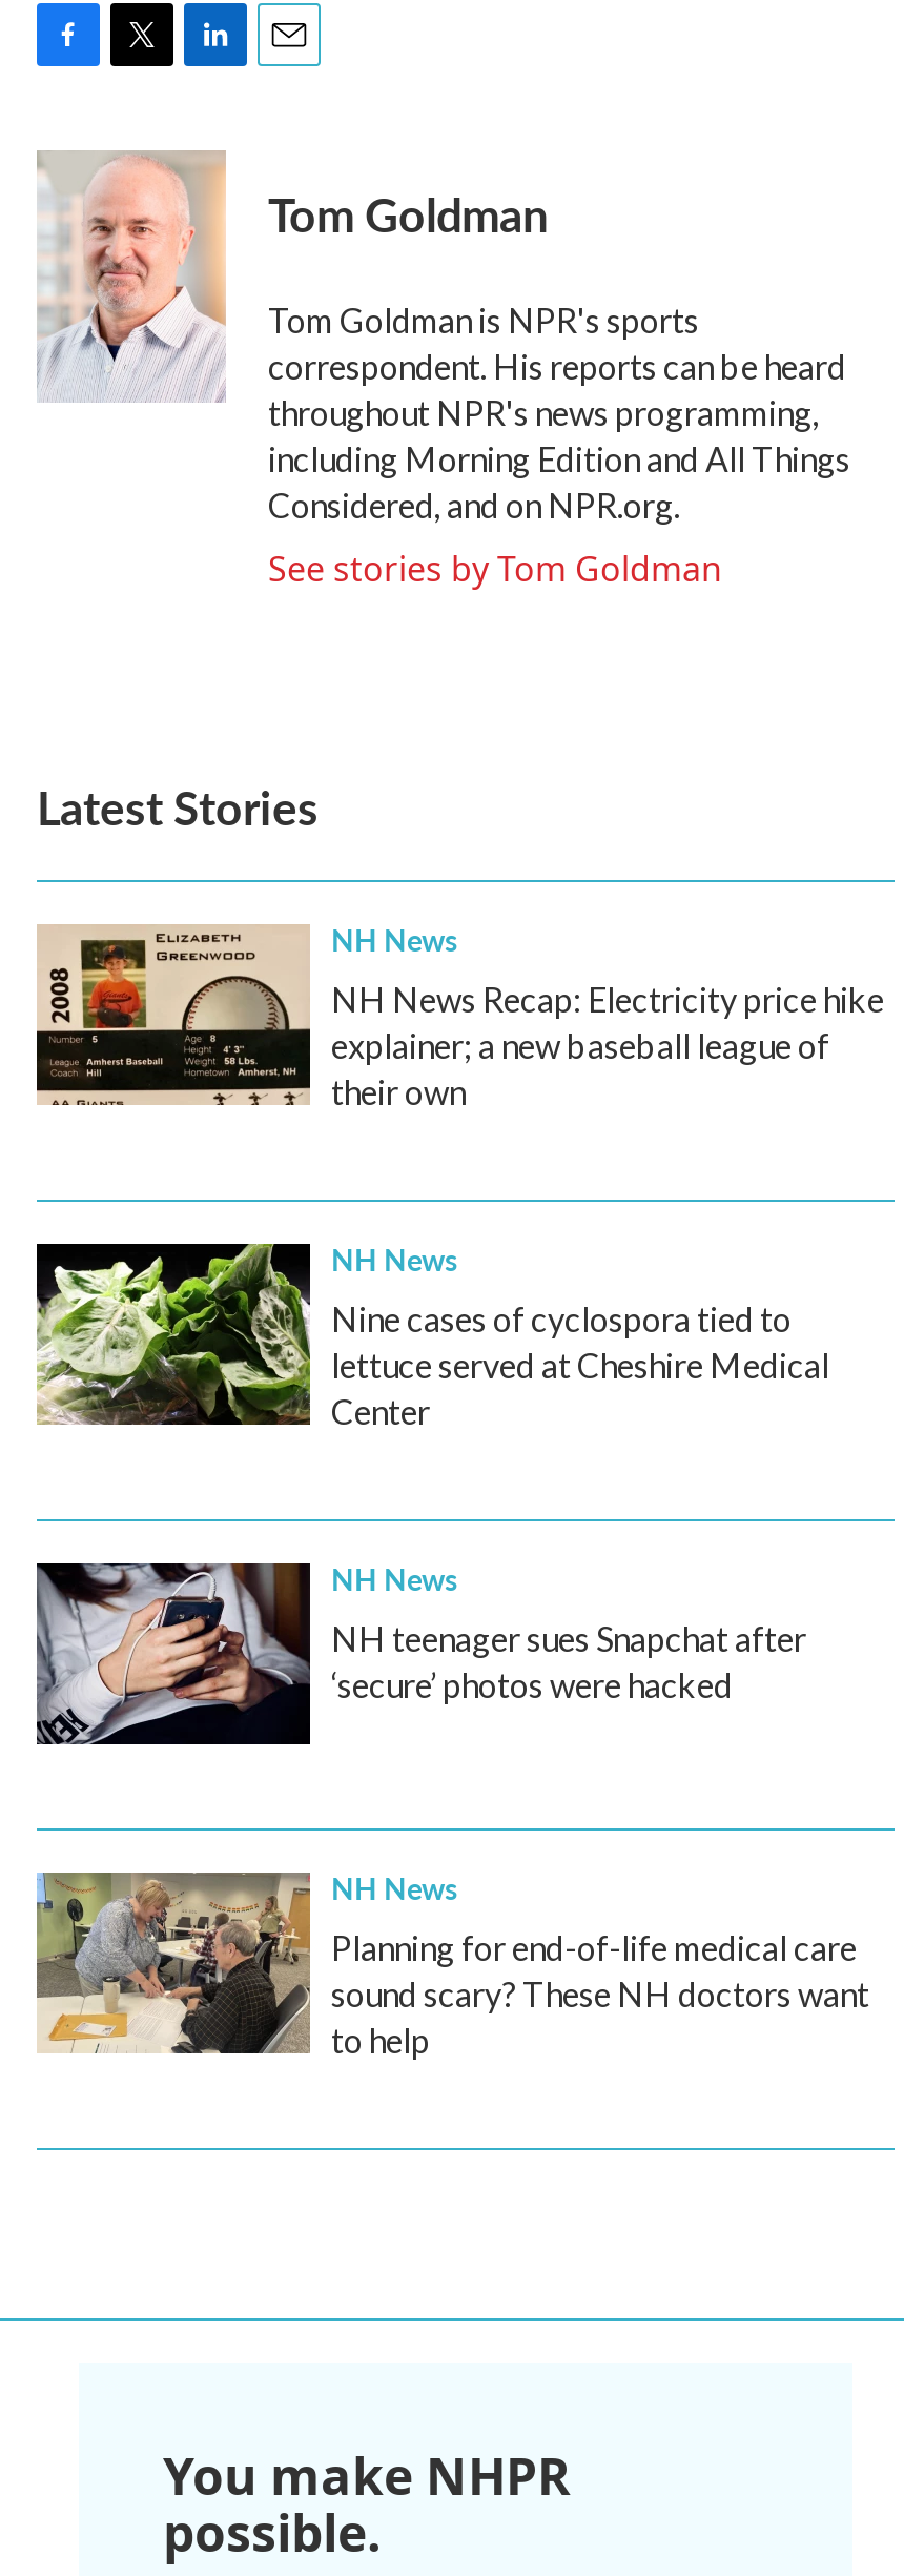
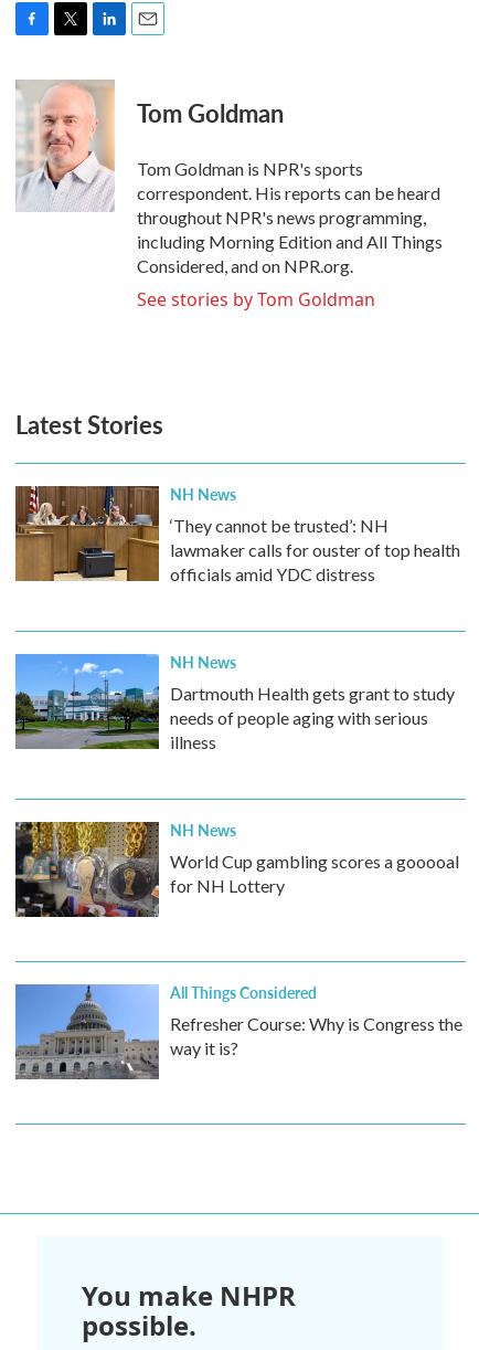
[35,924,884,1111] [image] | NH News Recap: Electricity price hike | explainer; a new baseball league of | their own -> [14,485,460,584] [image] | ‘They cannot be trusted’: NH | lawmaker calls for ouster of top health | officials amid YDC distress
[35,1242,829,1431] [image] | Nine cases of cyclospora tied to | lettuce served at Cheshire Medical | Center -> [14,653,455,752] [image] | Dartmouth Health gets grant to study | needs of people aging with serious | illness
[35,1561,806,1746] [image] | NH teenager sues Snapchat after | ‘secure’ photos were hacked -> [14,821,459,918] [image] | World Cup gambling scores a gooooal | for NH Lottery
[35,1866,869,2060] [image] | NH News | Planning for end-of-life medical care | sound scary? These NH doctors want | to help -> [14,981,462,1080] [image] | All Things Considered | Refresher Course: Why is Congress the | way it is?

